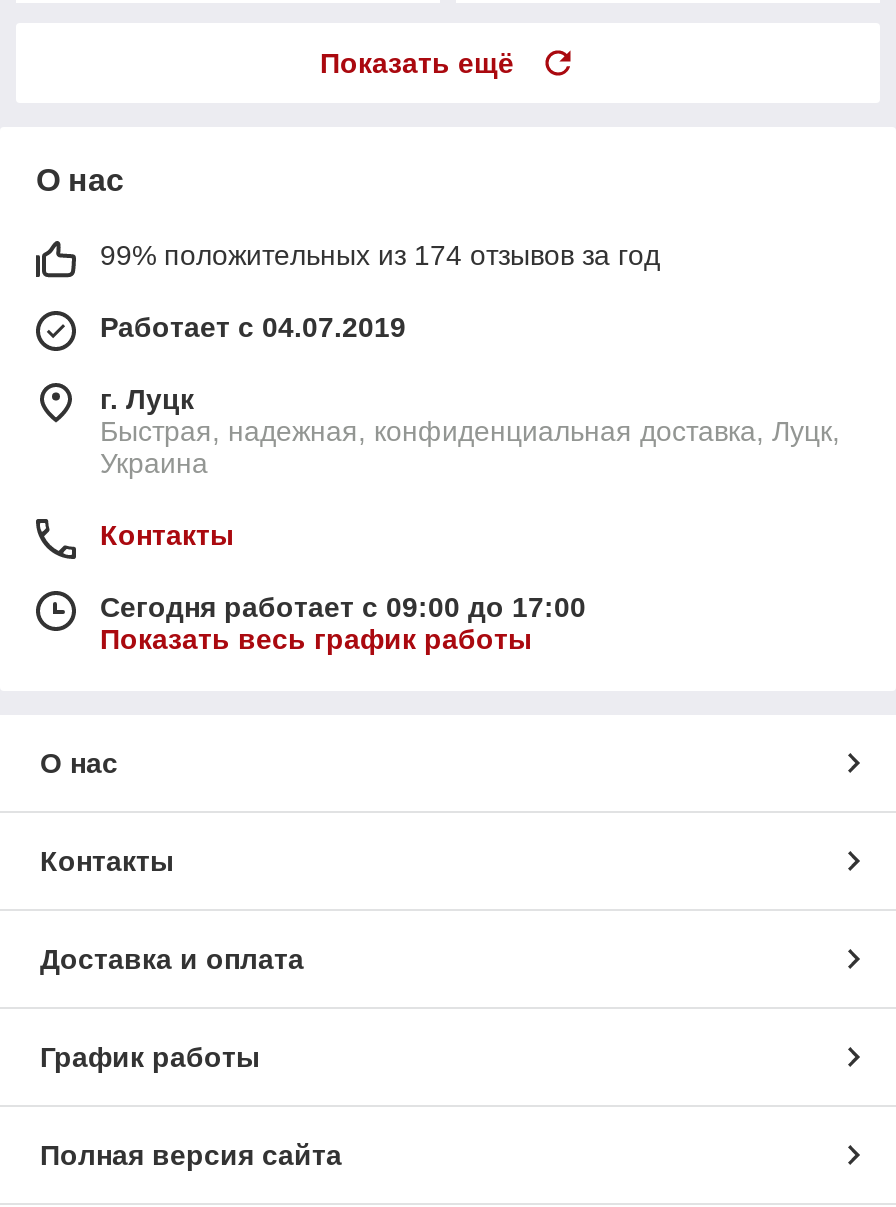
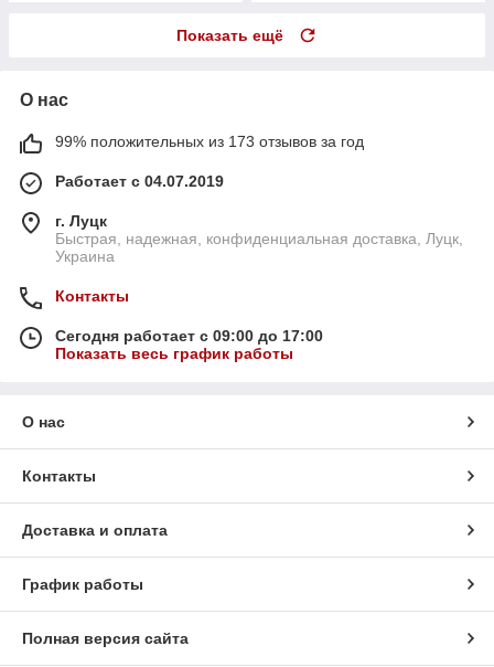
[100,239,660,271] 99% положительных из 174 отзывов за год -> [55,132,364,150] 99% положительных из 173 отзывов за год

